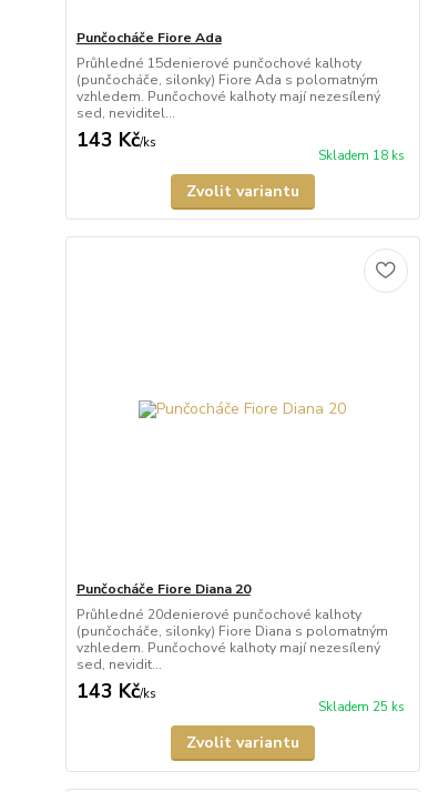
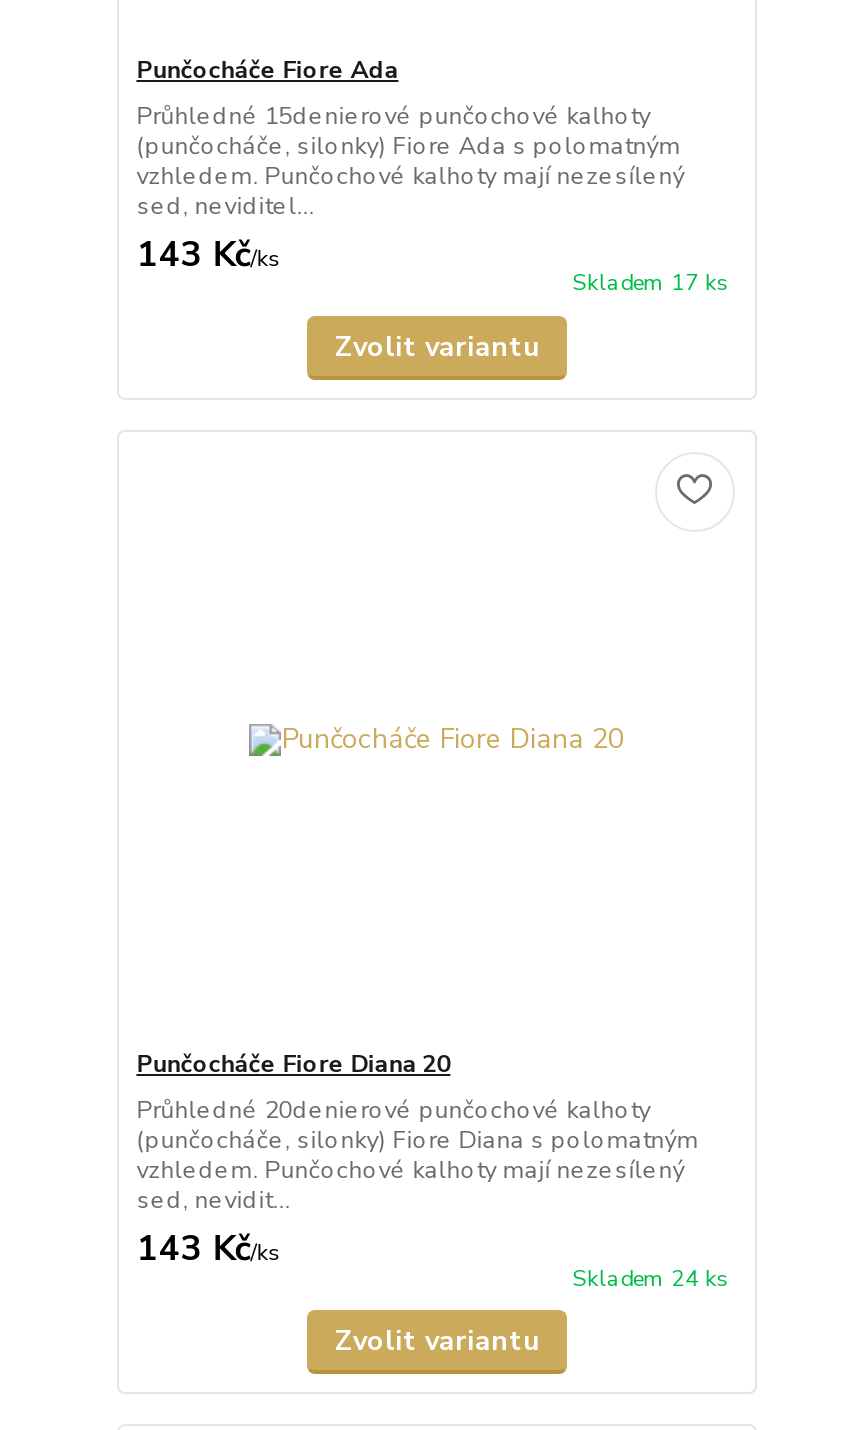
[318,148,404,164] Skladem 18 ks -> [573,268,729,298] Skladem 17 ks
[318,699,404,716] Skladem 25 ks -> [573,1263,729,1293] Skladem 24 ks

